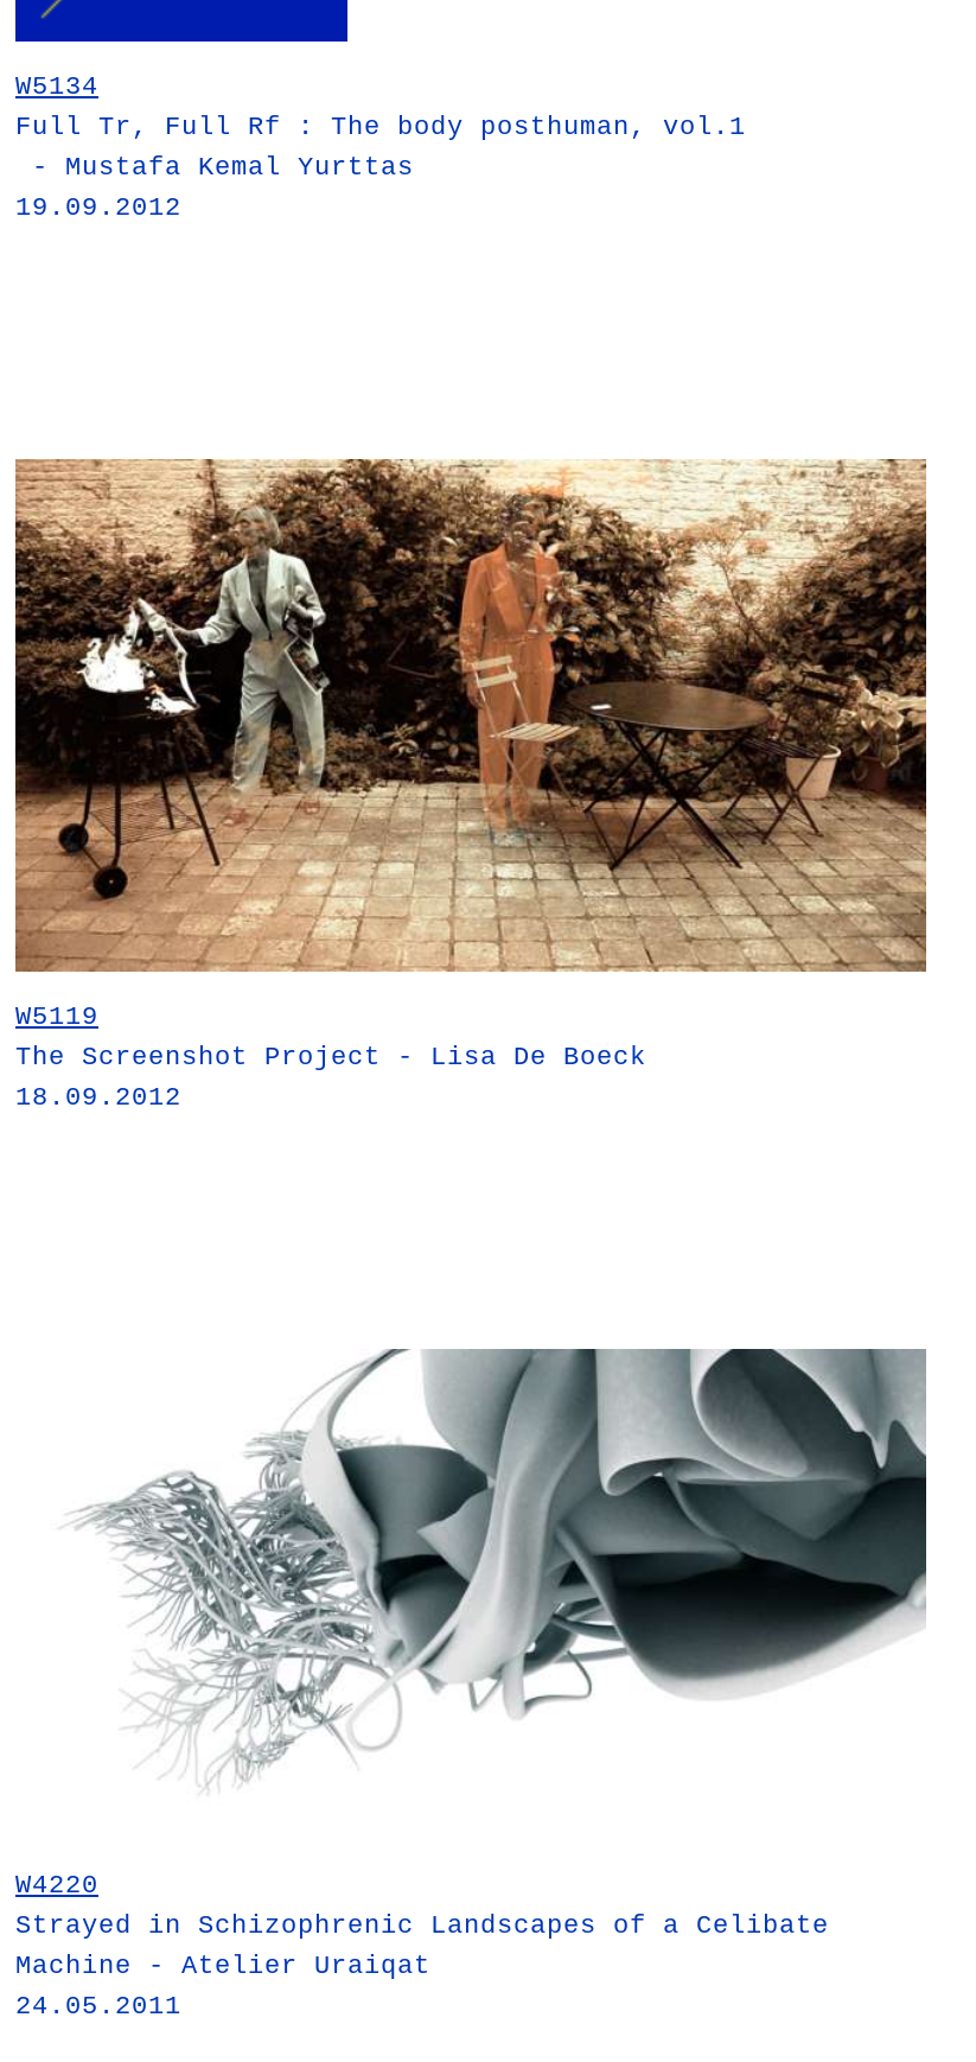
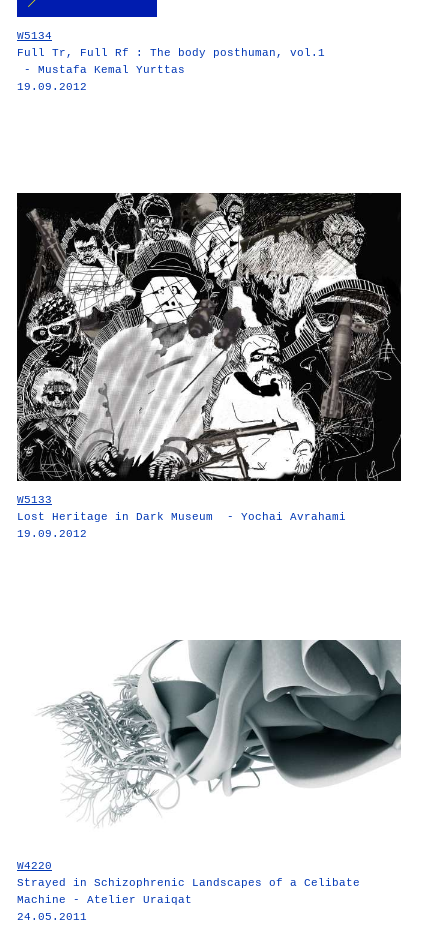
[13,458,929,1110] [image] | W5119 | The Screenshot Project - Lisa De Boeck | 18.09.2012 -> [16,192,402,540] [image] | W5133 | Lost Heritage in Dark Museum - Yochai Avrahami | 19.09.2012

